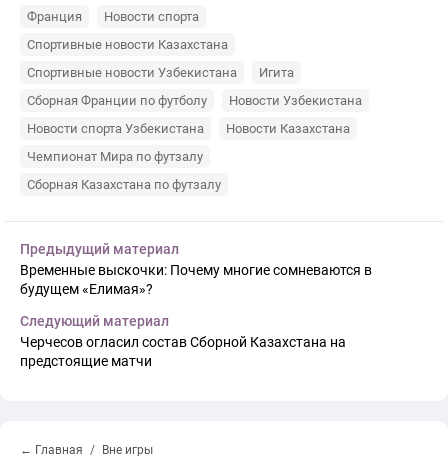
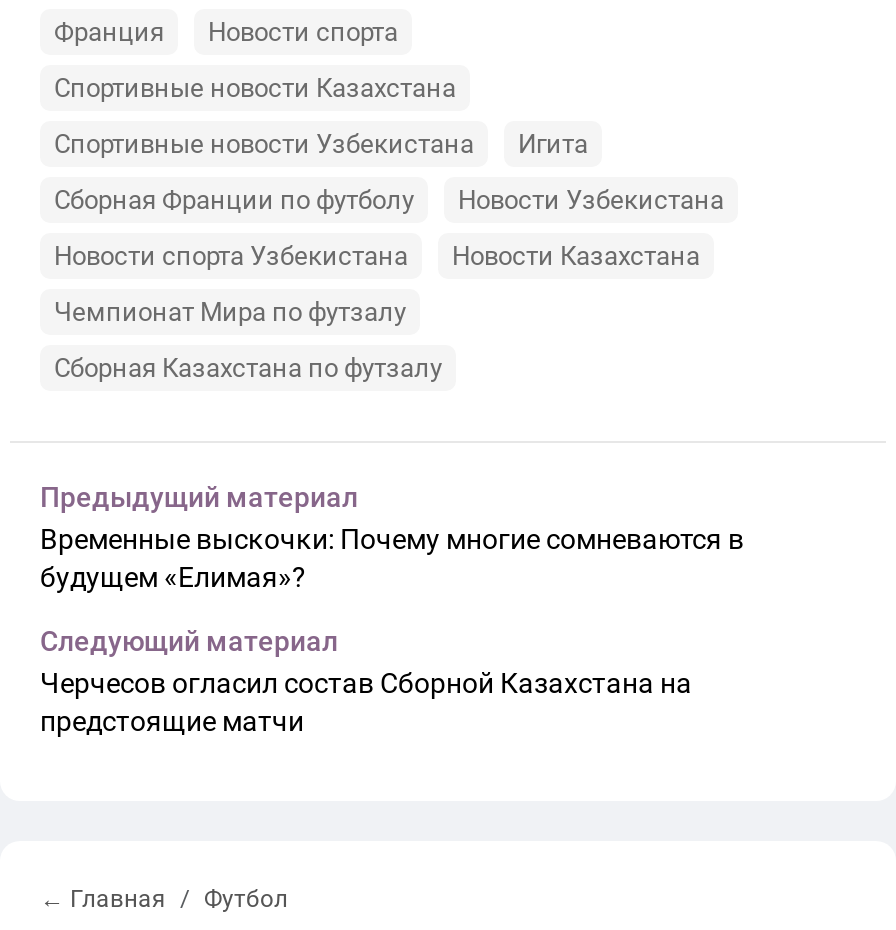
[102,443,153,457] Вне игры -> [204,885,288,913] Футбол

